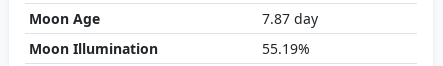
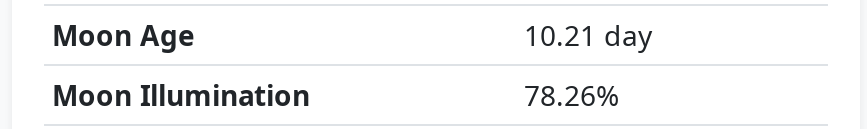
[262,9,318,28] 7.87 day -> [524,16,652,54] 10.21 day
[262,39,310,58] 55.19% -> [524,76,620,114] 78.26%

